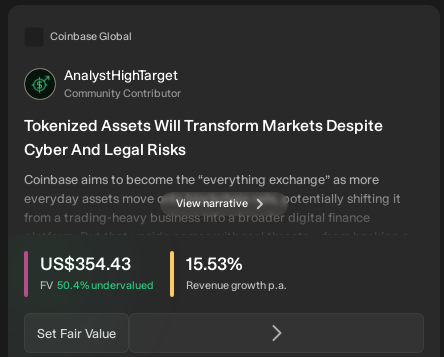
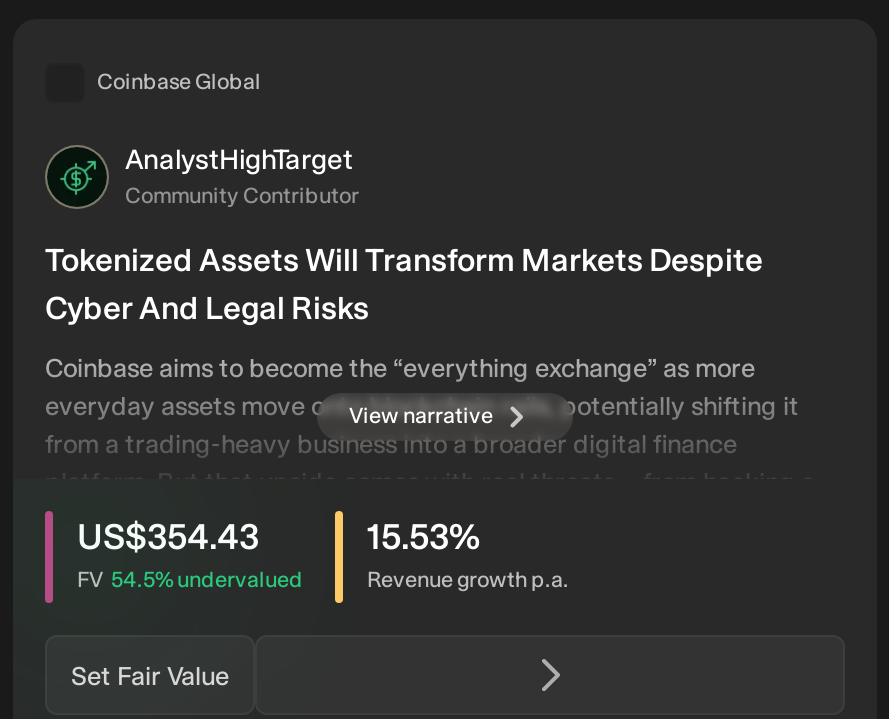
[40,279,154,292] FV 50.4% undervalued -> [77,567,303,593] FV 54.5% undervalued

